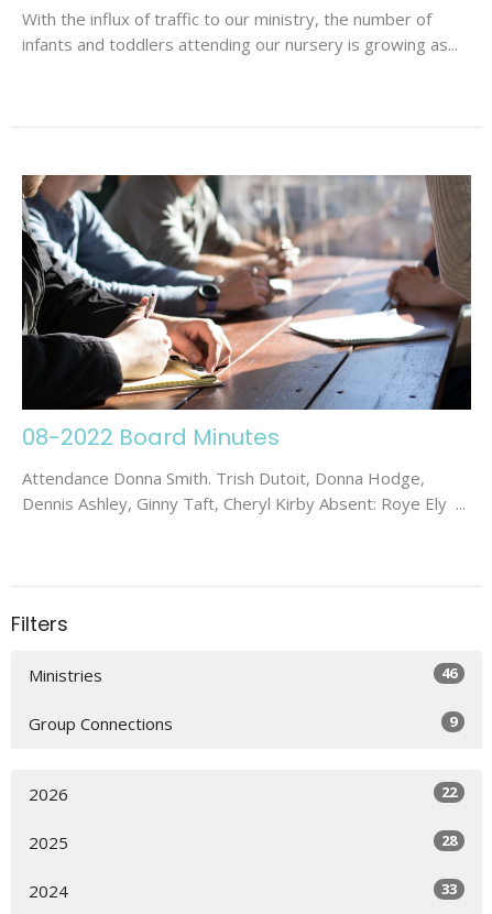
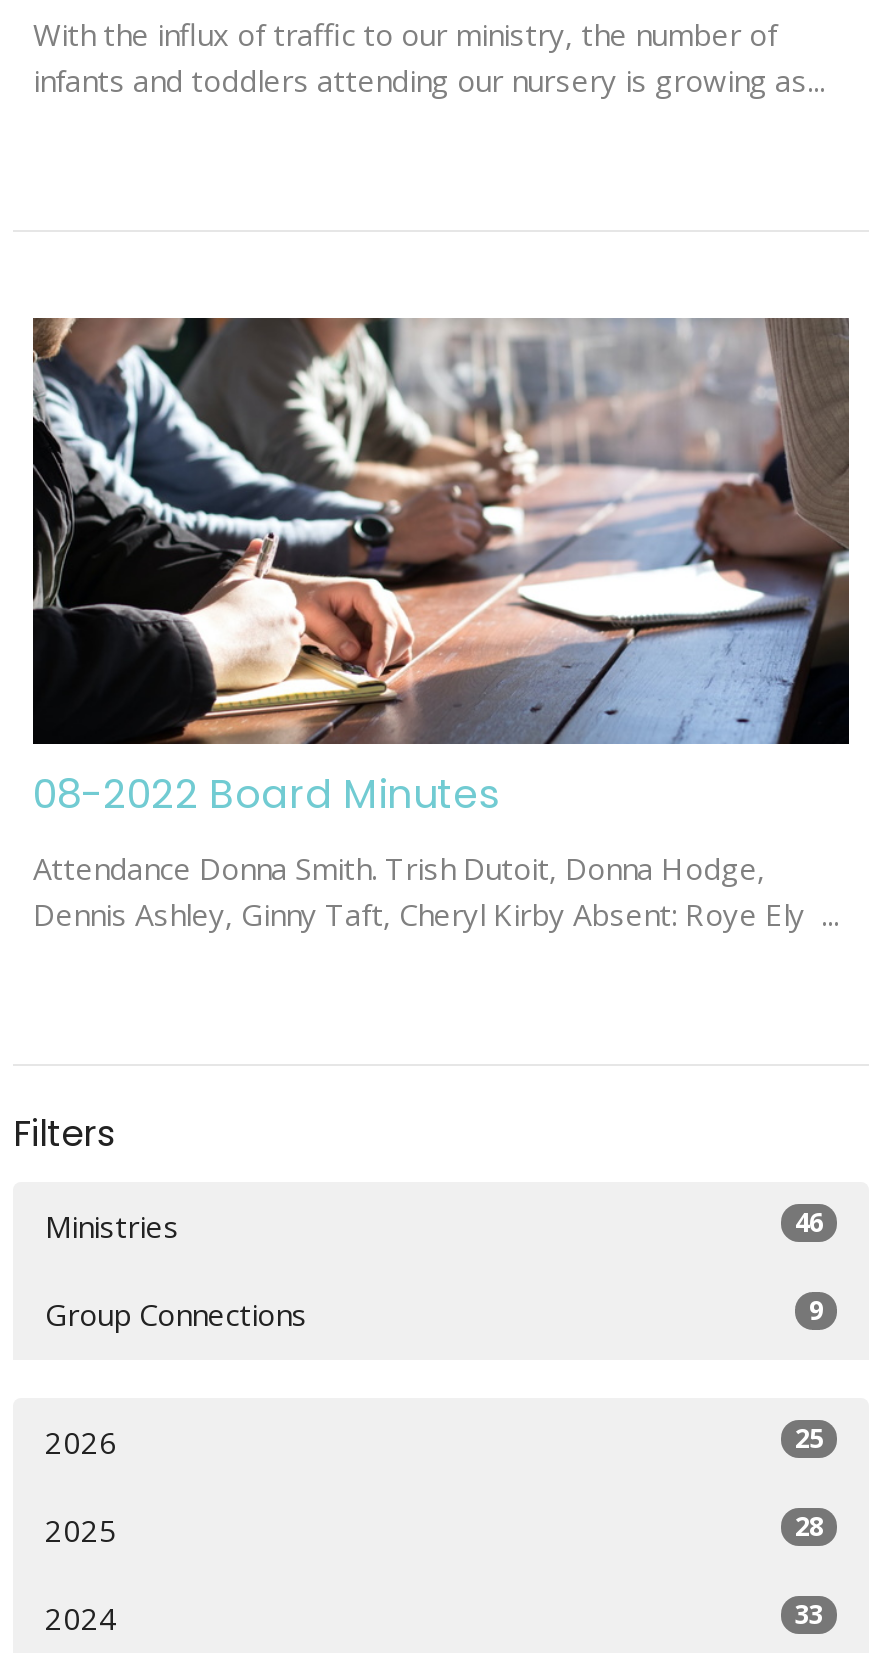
[441,782,457,802] 22 -> [795,1421,823,1457] 25

